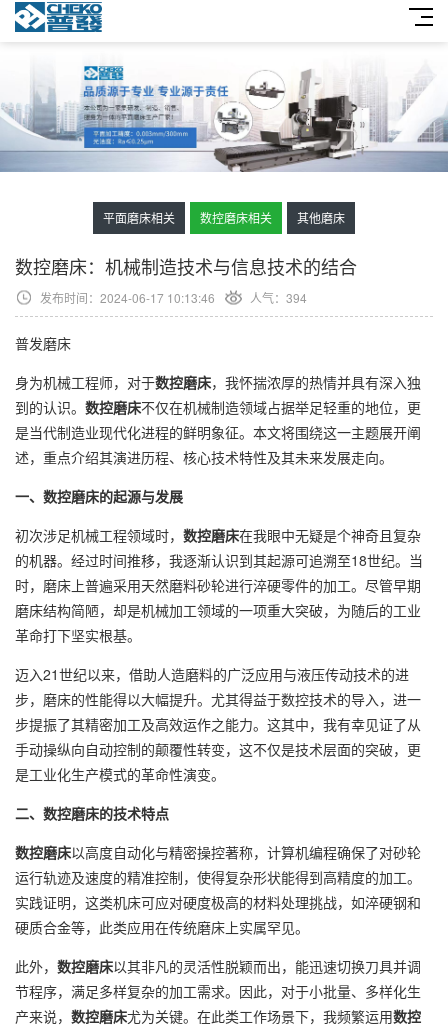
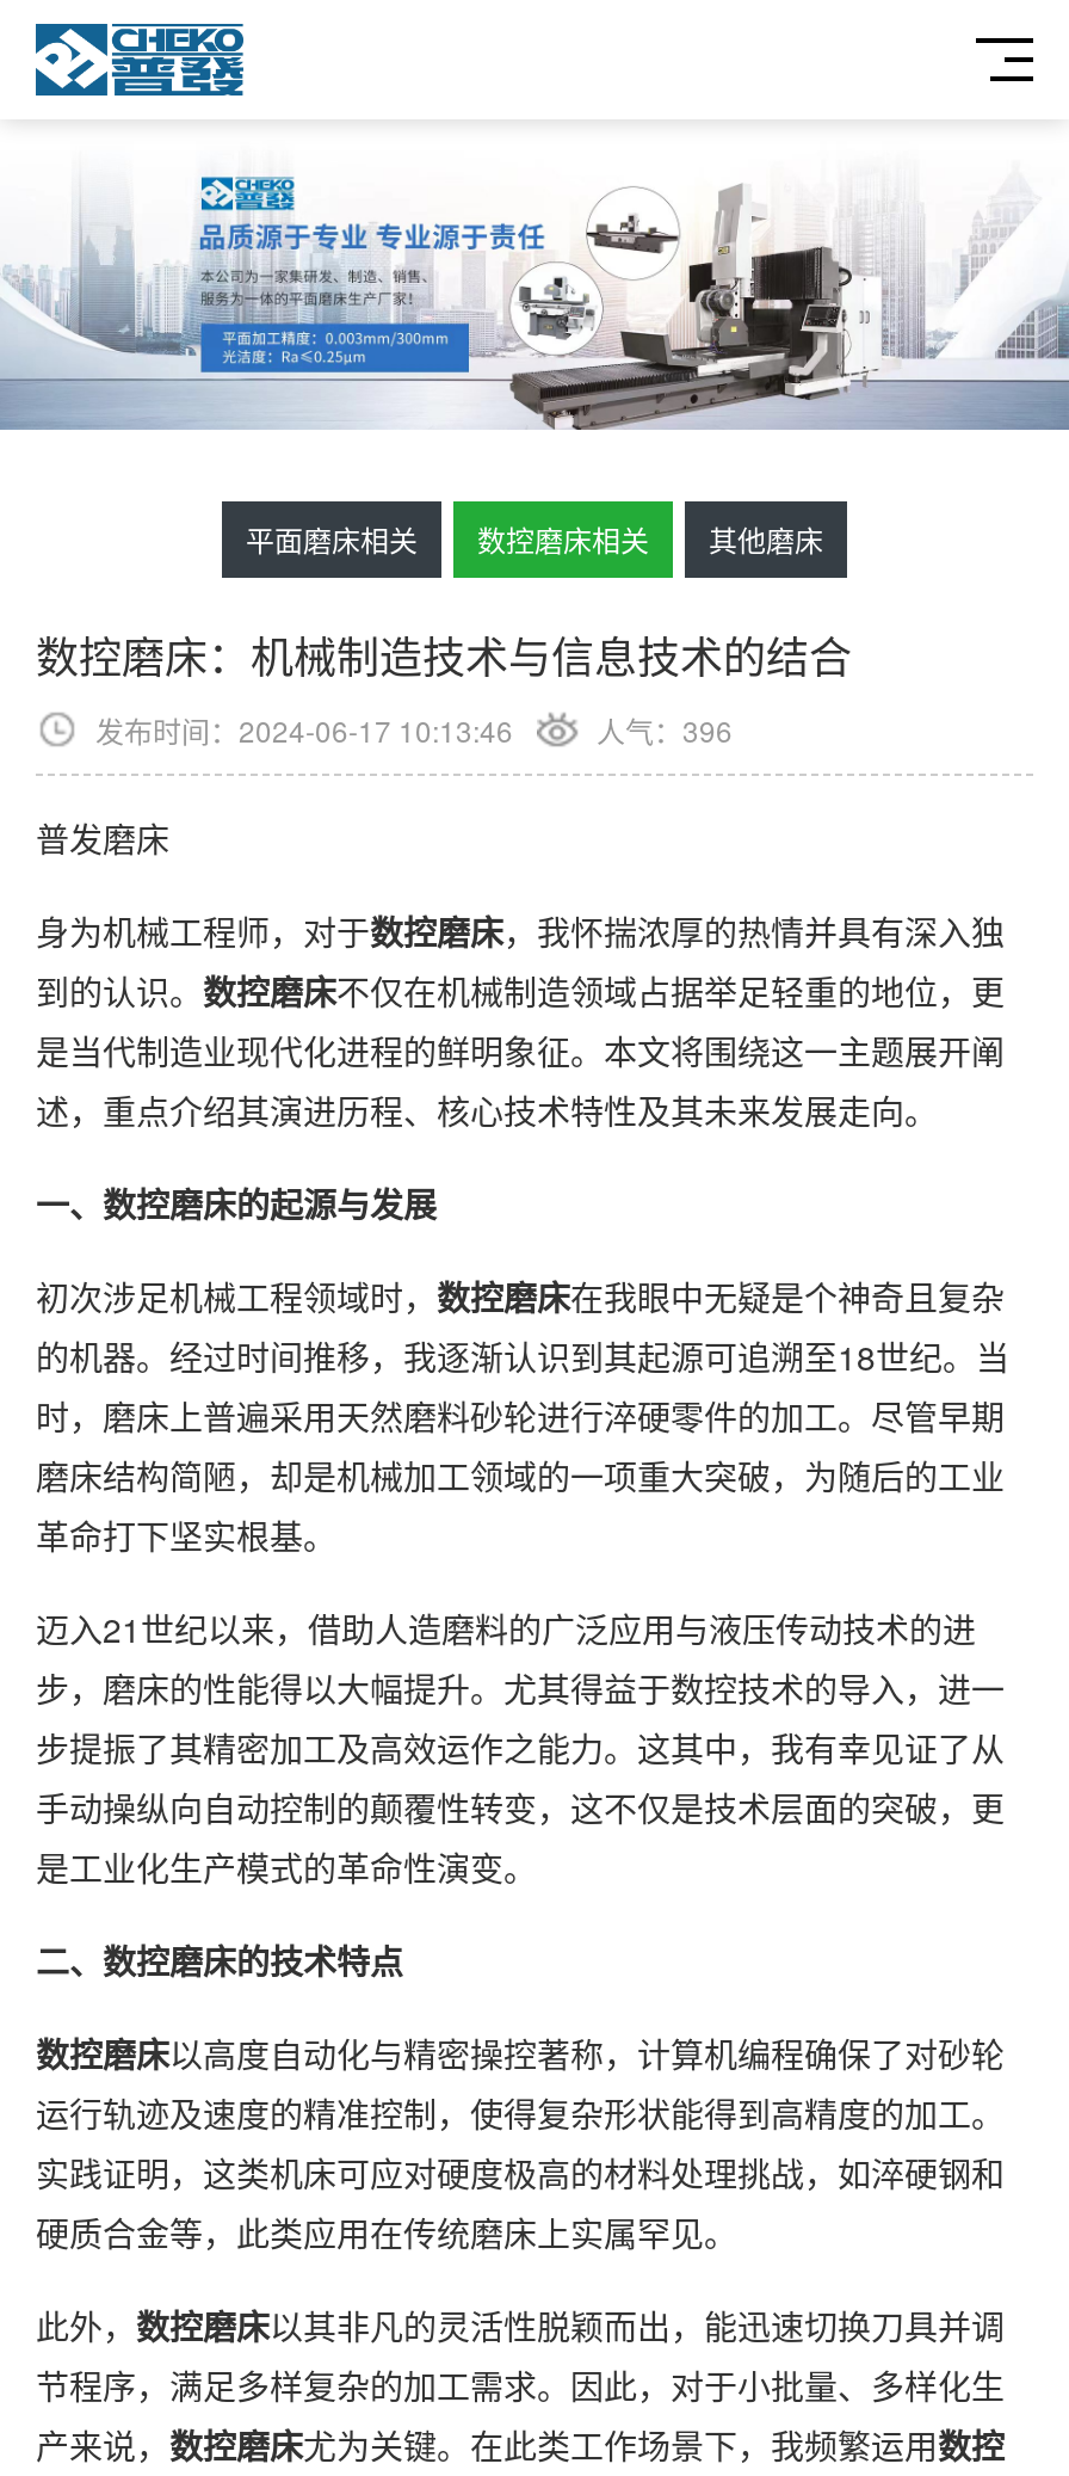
[250,289,307,306] 人气：394 -> [597,709,733,750] 人气：396

